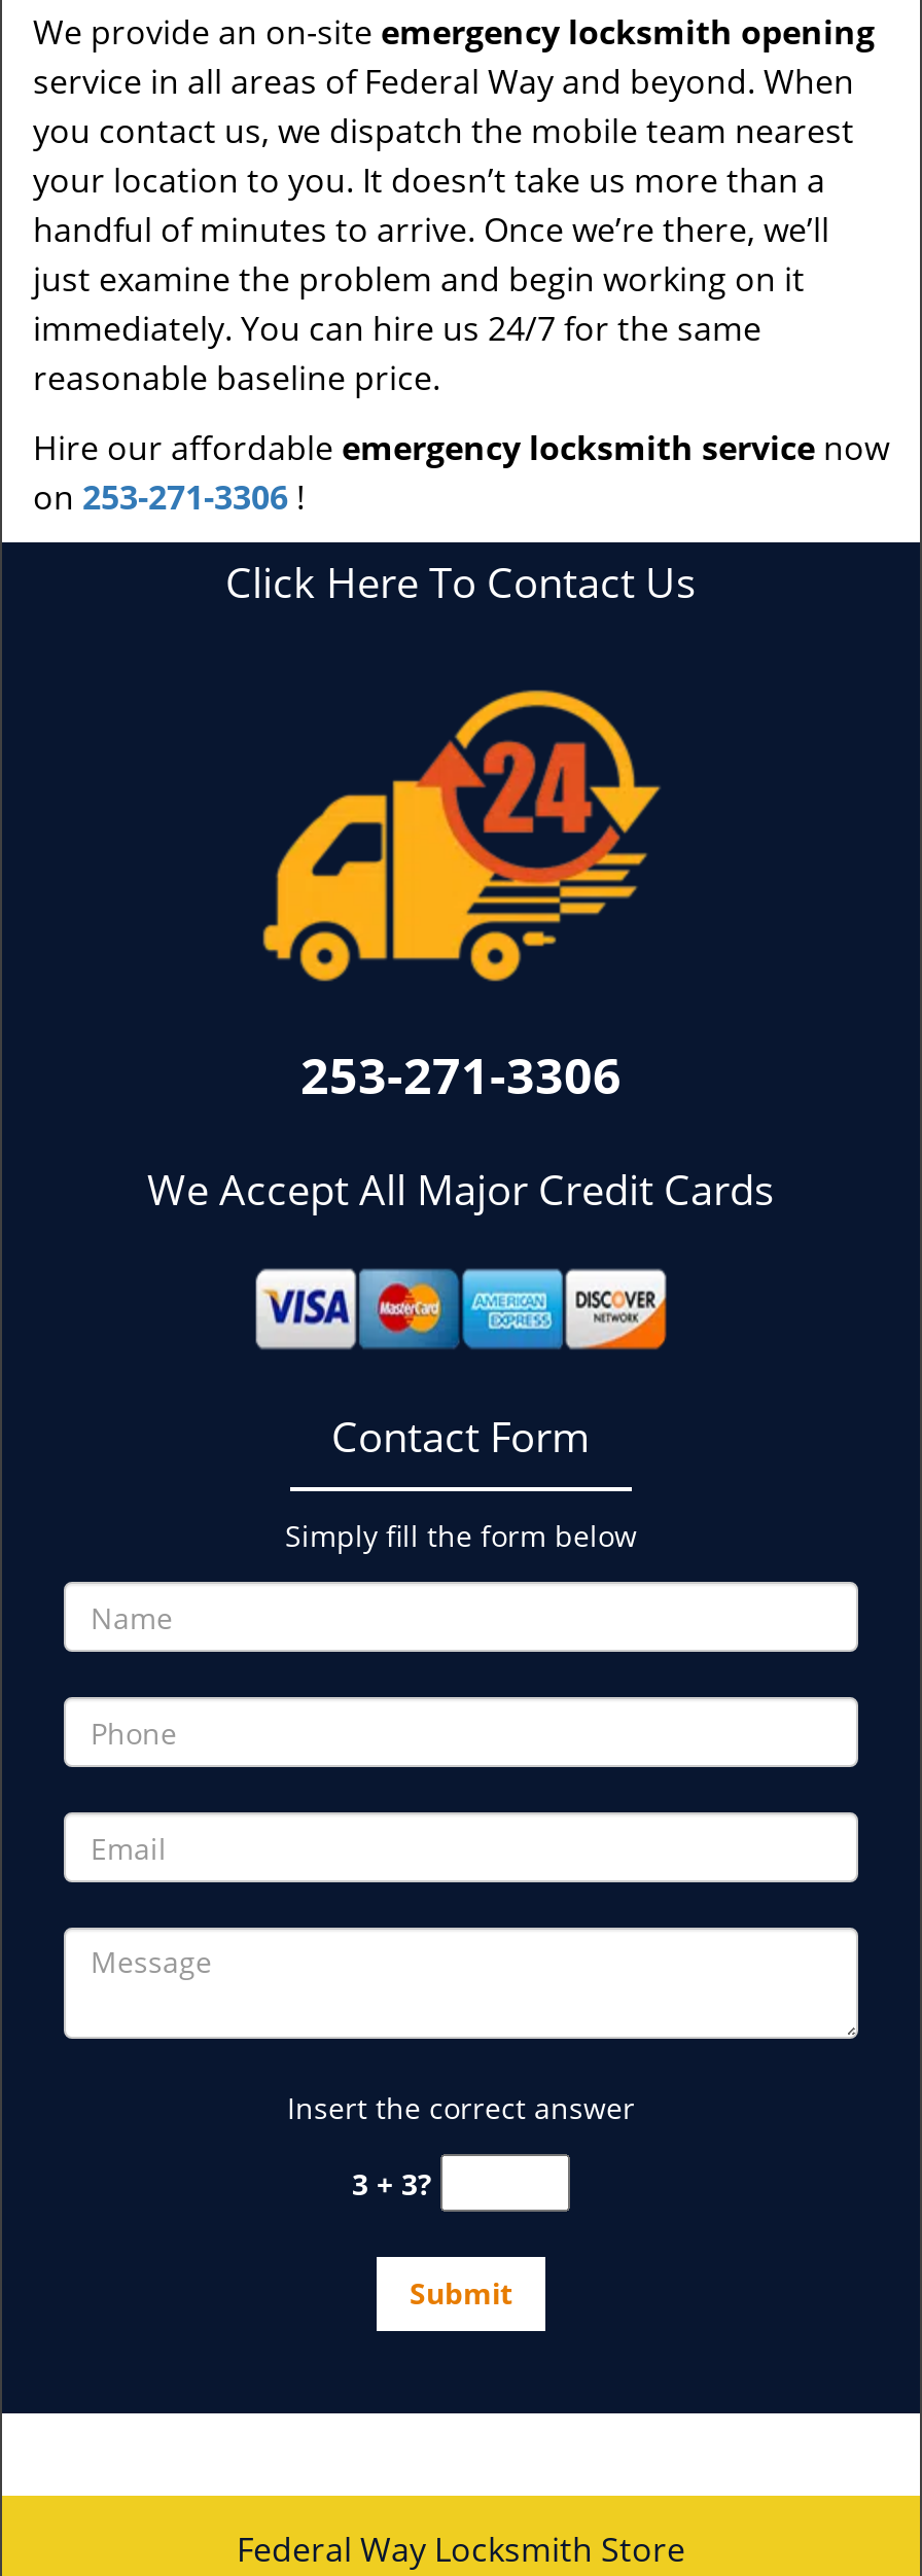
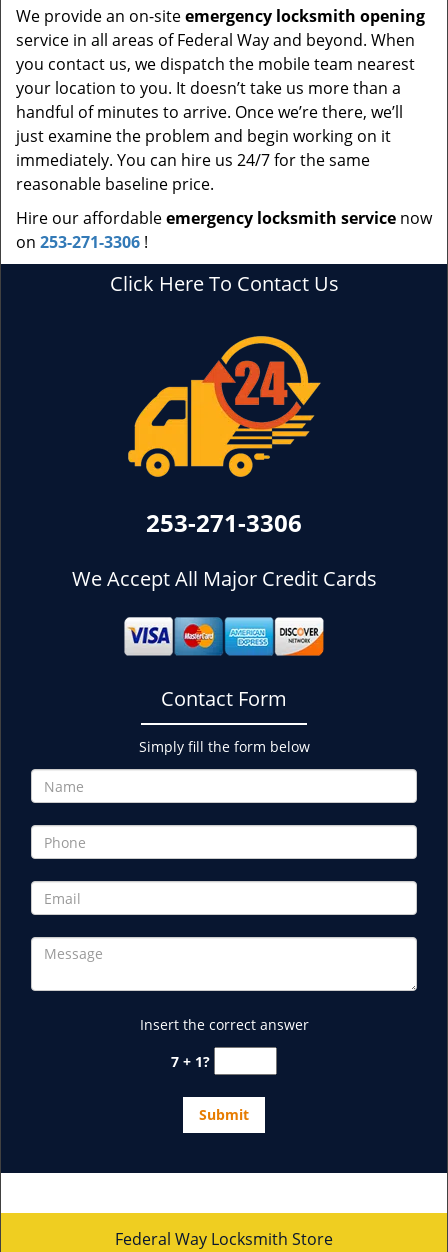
[352,2164,432,2203] 3 + 3? -> [171,1052,210,1071] 7 + 1?

